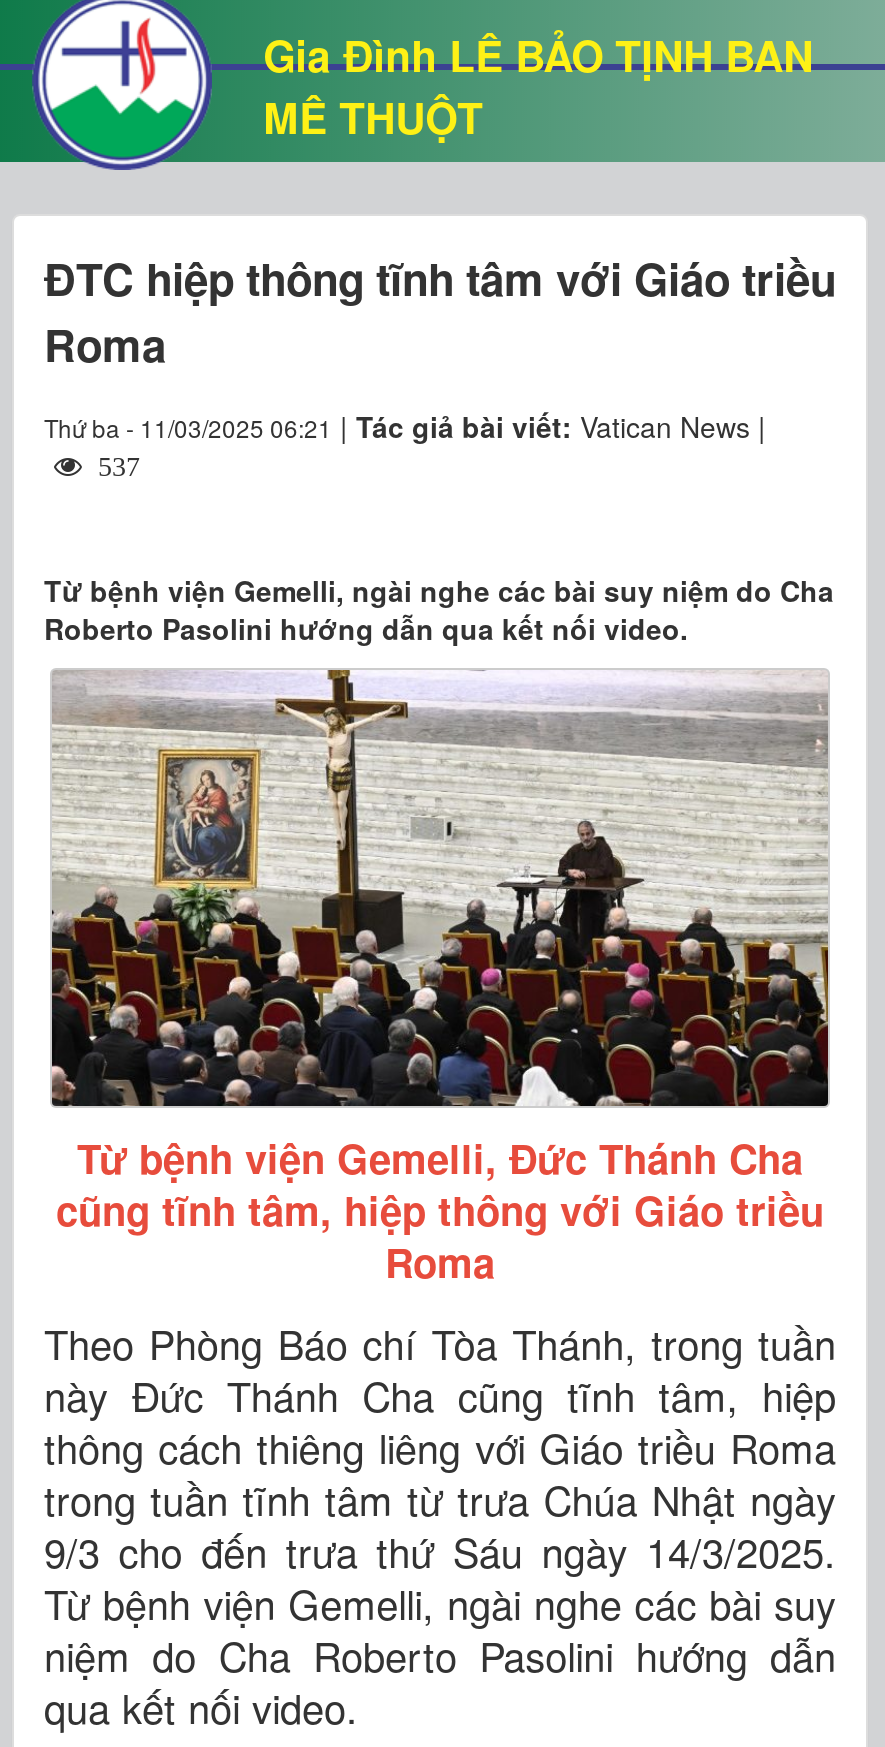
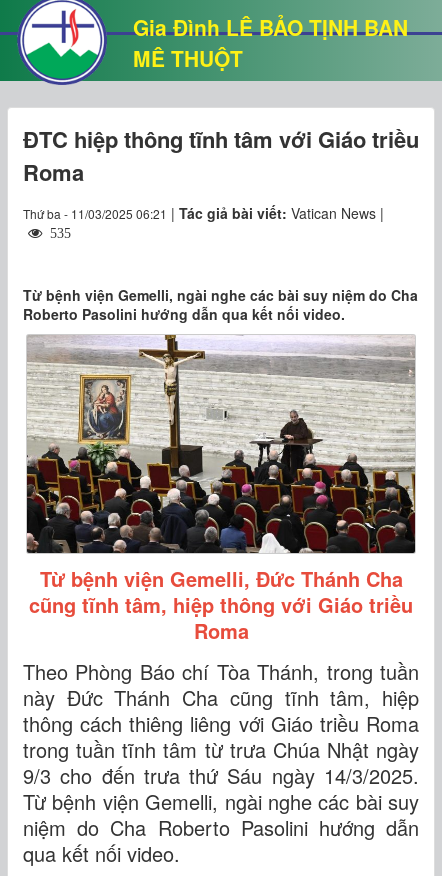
[82,452,140,480] 537 -> [42,226,71,240] 535

